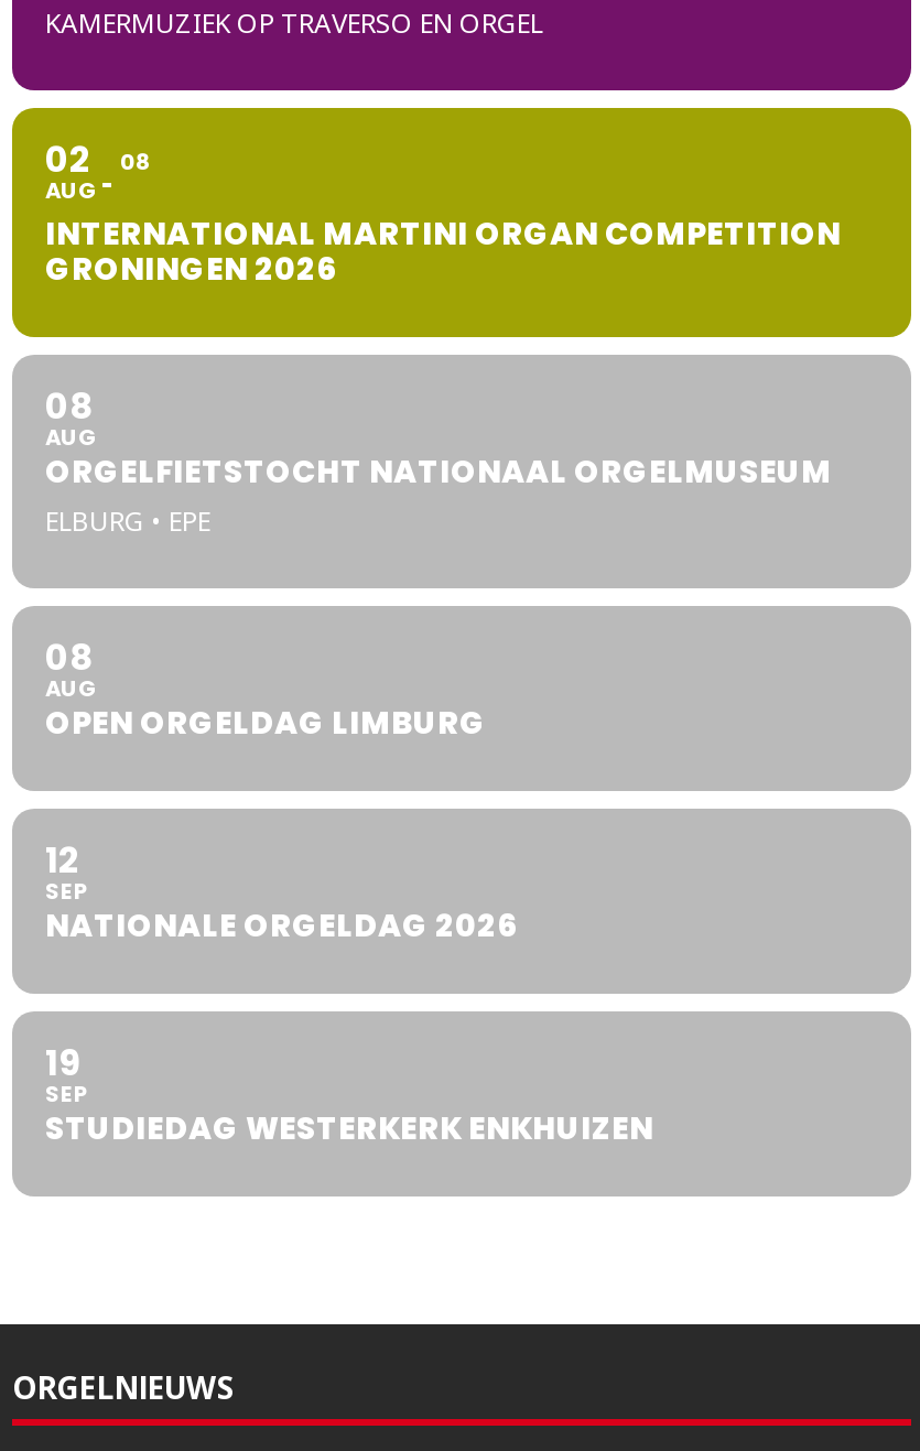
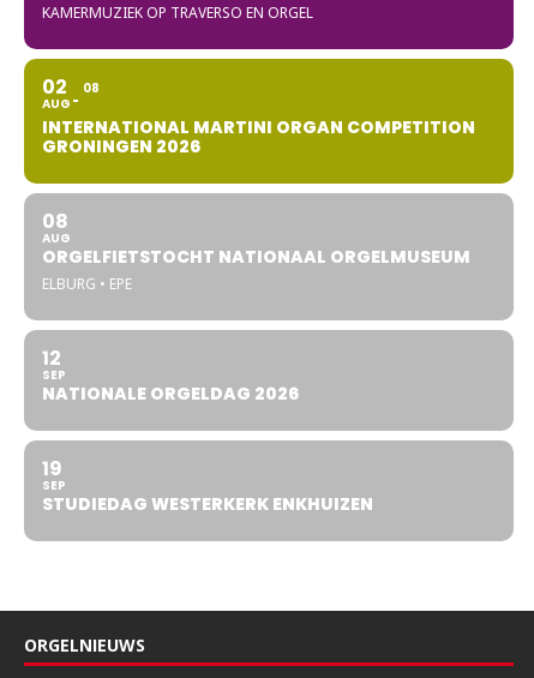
[45,633,486,746] 08 | AUG | OPEN ORGELDAG LIMBURG -> none

